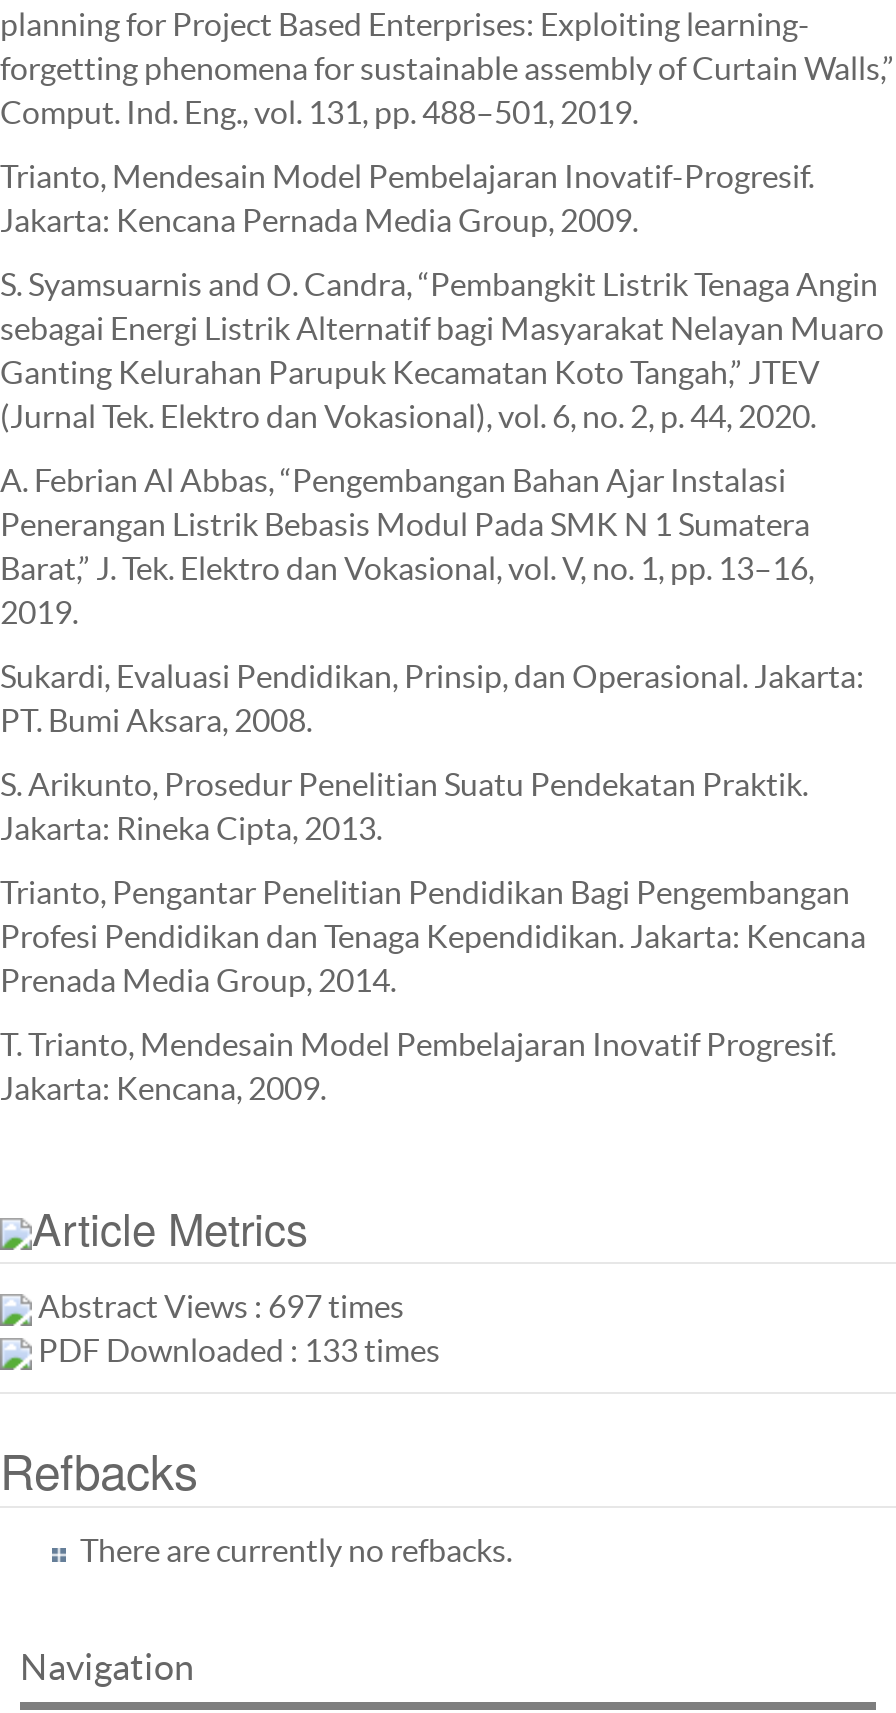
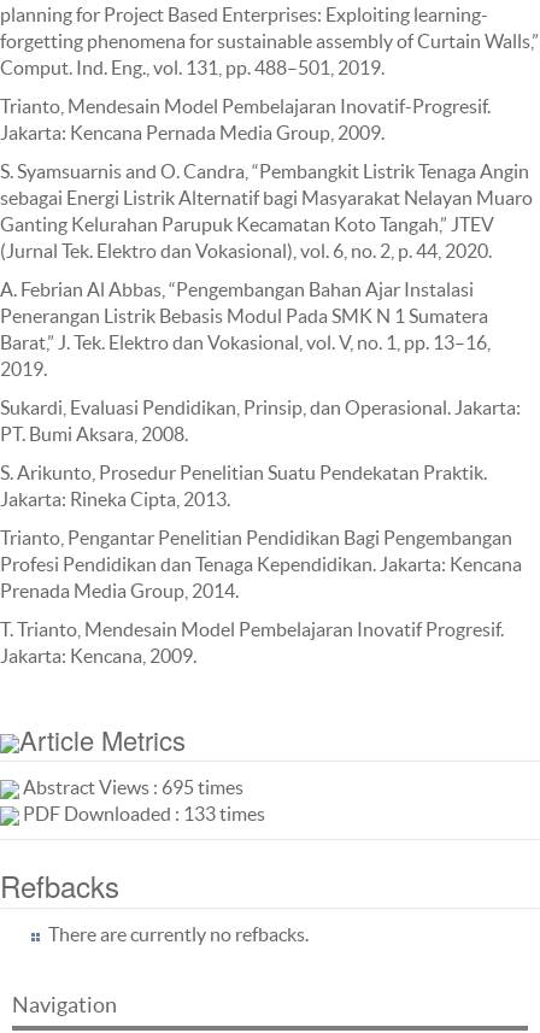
[32,1288,404,1324] Abstract Views : 697 times -> [19,776,243,798] Abstract Views : 695 times

